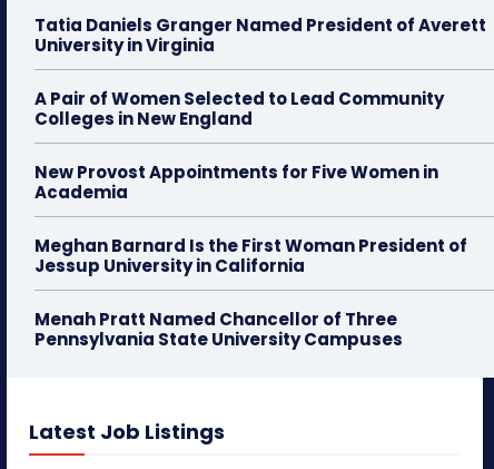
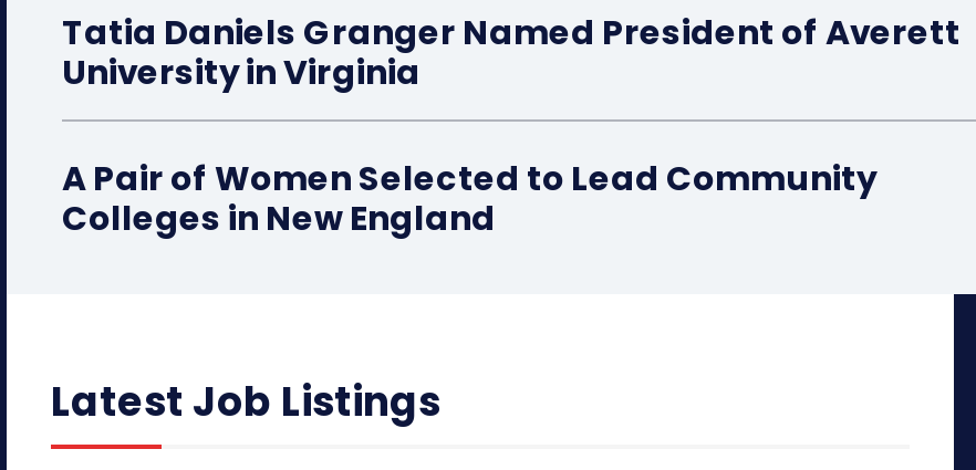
[34,161,467,351] New Provost Appointments for Five Women in | Academia | Meghan Barnard Is the First Woman President of | Jessup University in California | Menah Pratt Named Chancellor of Three | Pennsylvania State University Campuses -> none

